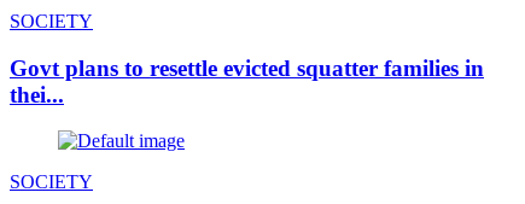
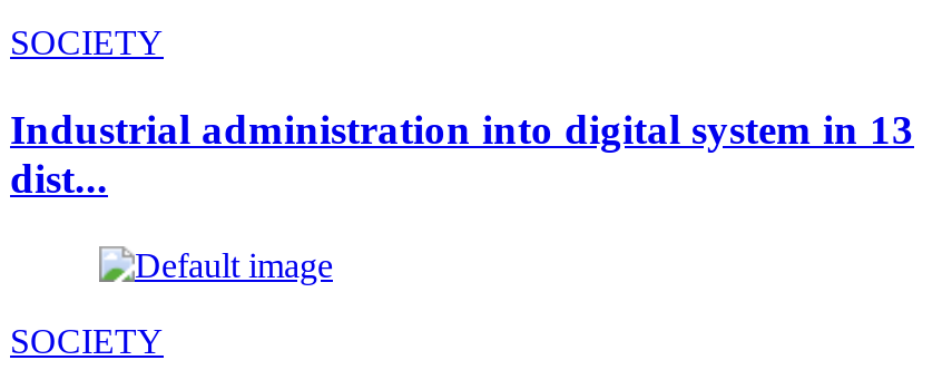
[10,55,484,107] Govt plans to resettle evicted squatter families in | thei... -> [10,106,914,202] Industrial administration into digital system in 13 | dist...

